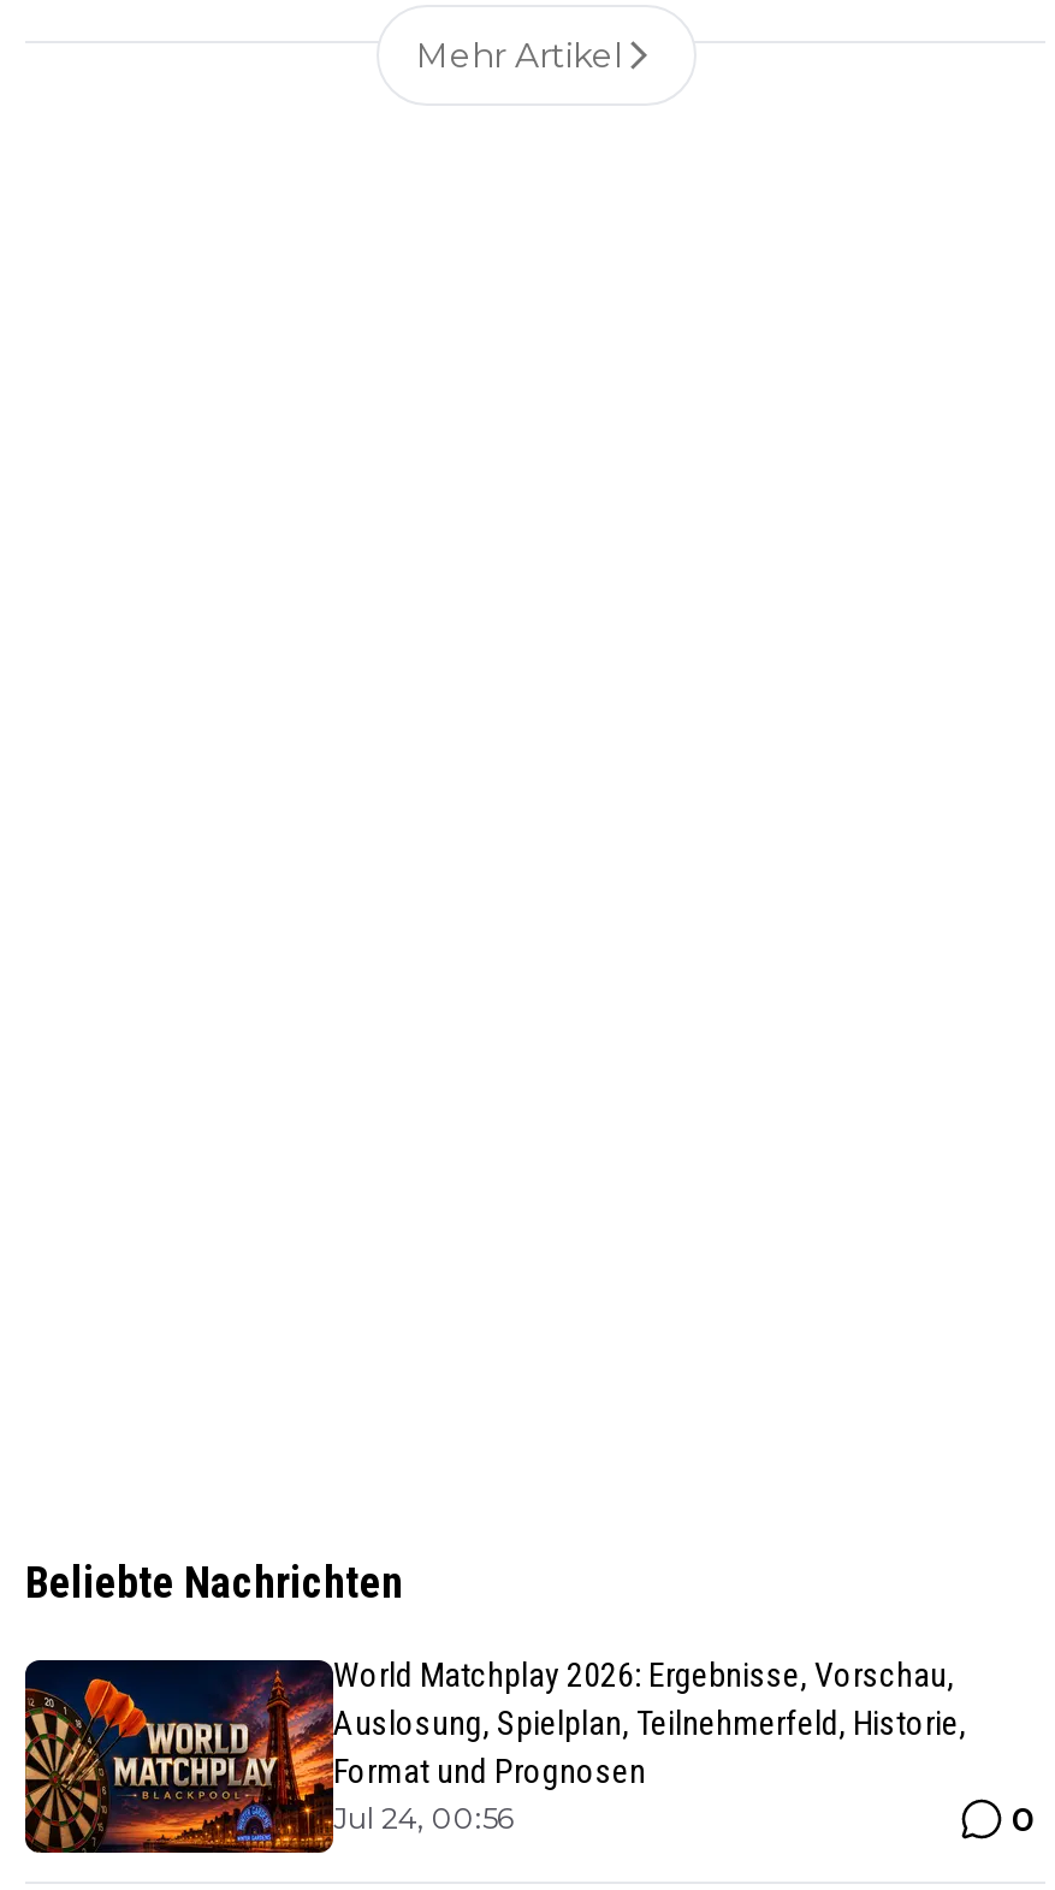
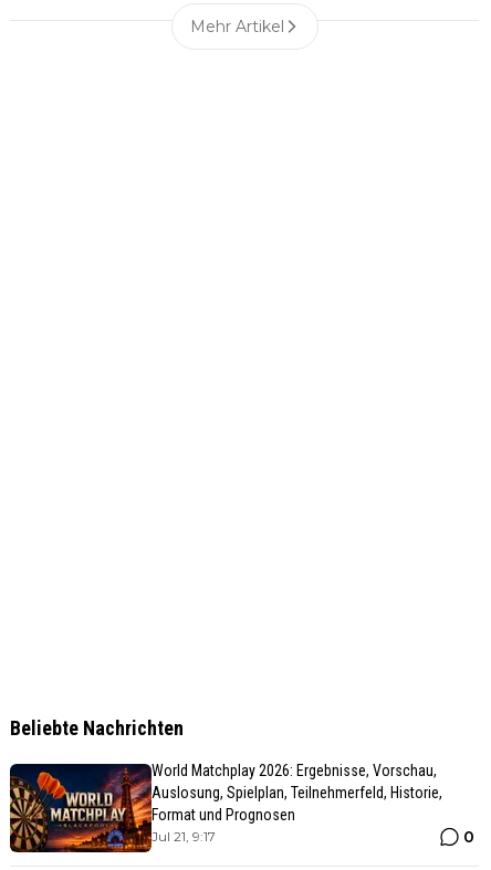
[333,1800,514,1836] Jul 24, 00:56 -> [152,828,216,845] Jul 21, 9:17

